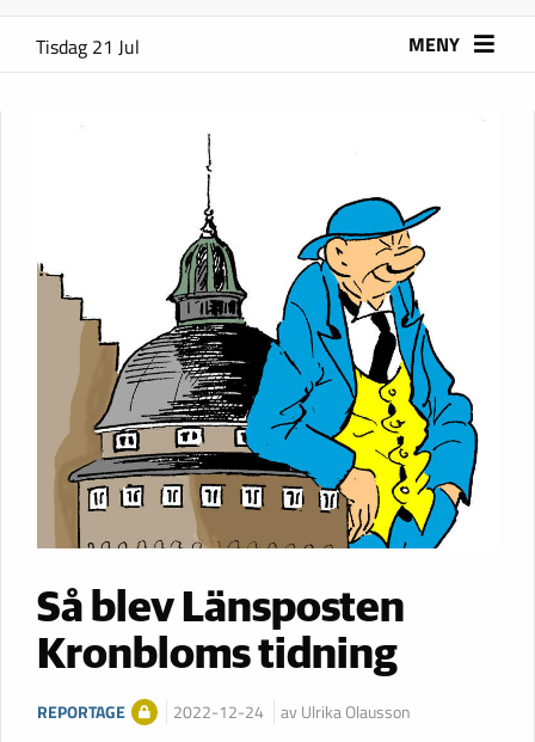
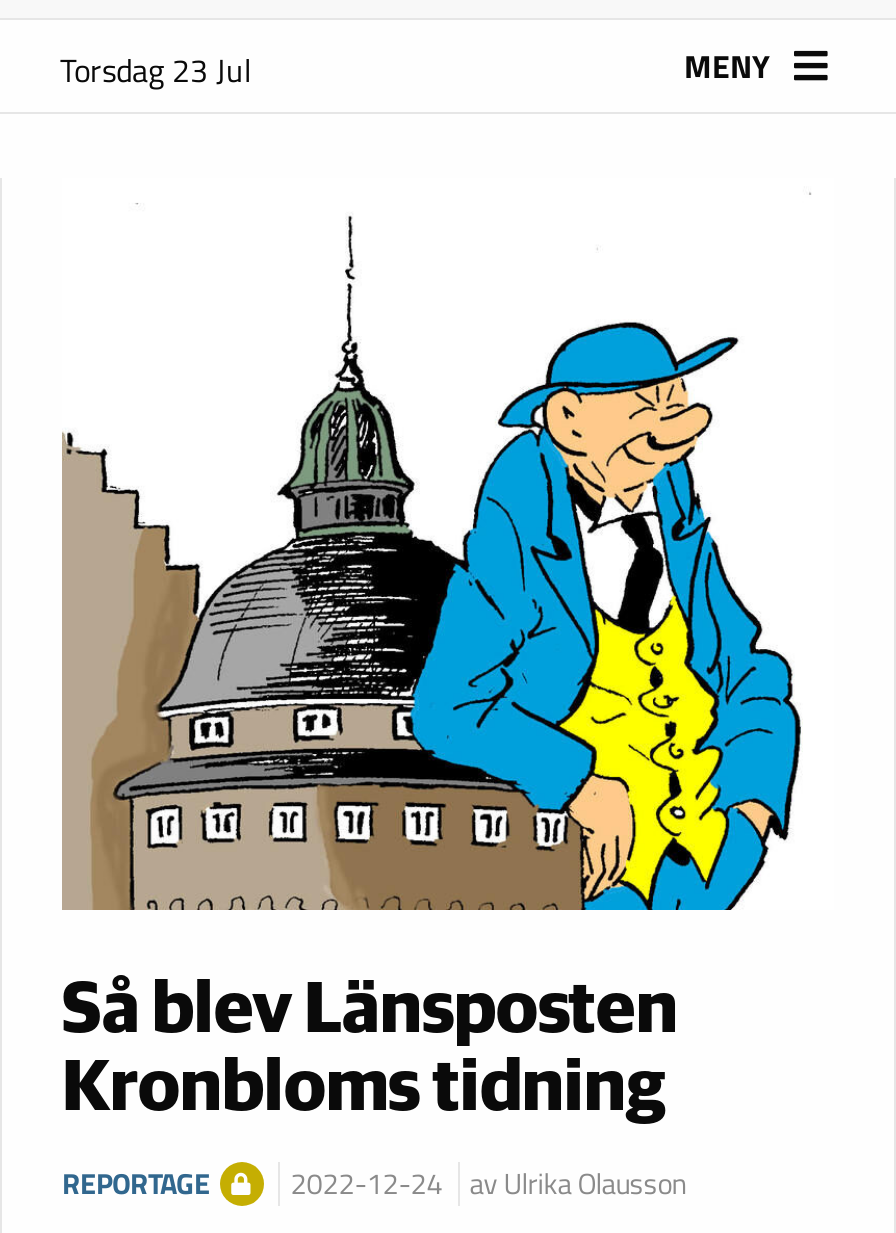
[36,32,140,61] Tisdag 21 Jul -> [60,46,252,94] Torsdag 23 Jul

